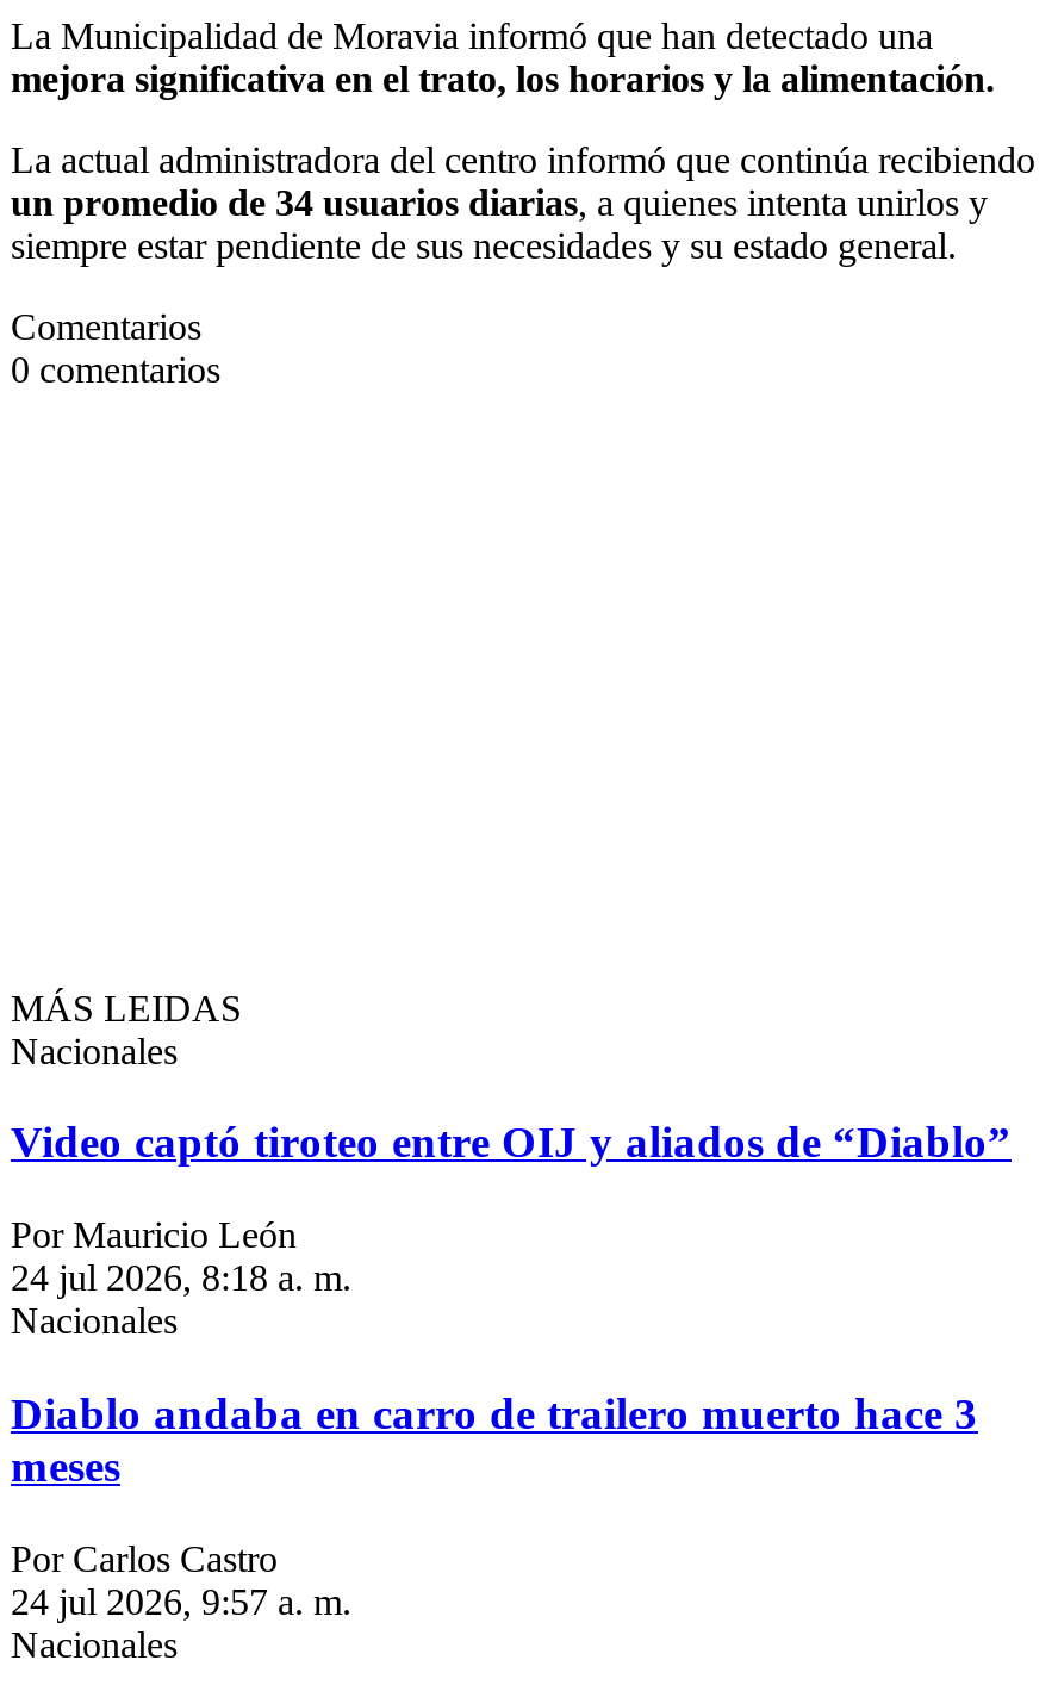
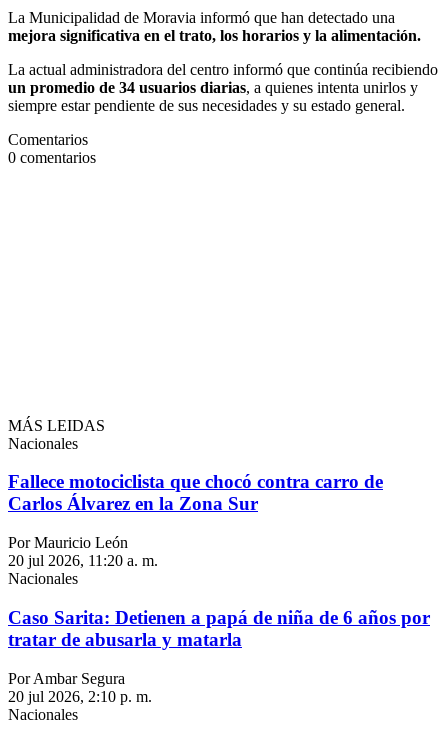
[11,1118,1012,1168] Video captó tiroteo entre OIJ y aliados de “Diablo” -> [8,471,383,514] Fallece motociclista que chocó contra carro de | Carlos Álvarez en la Zona Sur
[11,1258,351,1298] 24 jul 2026, 8:18 a. m. -> [8,552,158,569] 20 jul 2026, 11:20 a. m.
[11,1388,978,1491] Diablo andaba en carro de trailero muerto hace 3 | meses -> [8,607,430,650] Caso Sarita: Detienen a papá de niña de 6 años por | tratar de abusarla y matarla
[11,1537,351,1621] Por Carlos Castro | 24 jul 2026, 9:57 a. m. -> [8,670,152,705] Por Ambar Segura | 20 jul 2026, 2:10 p. m.

